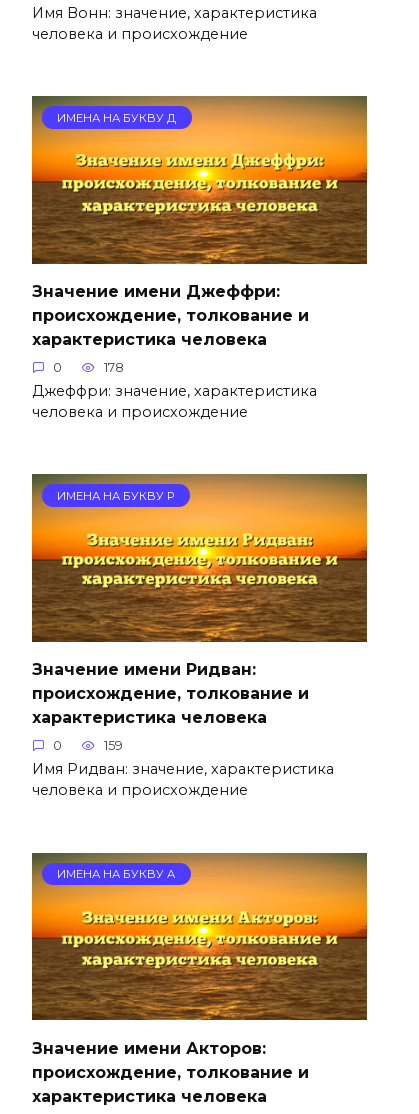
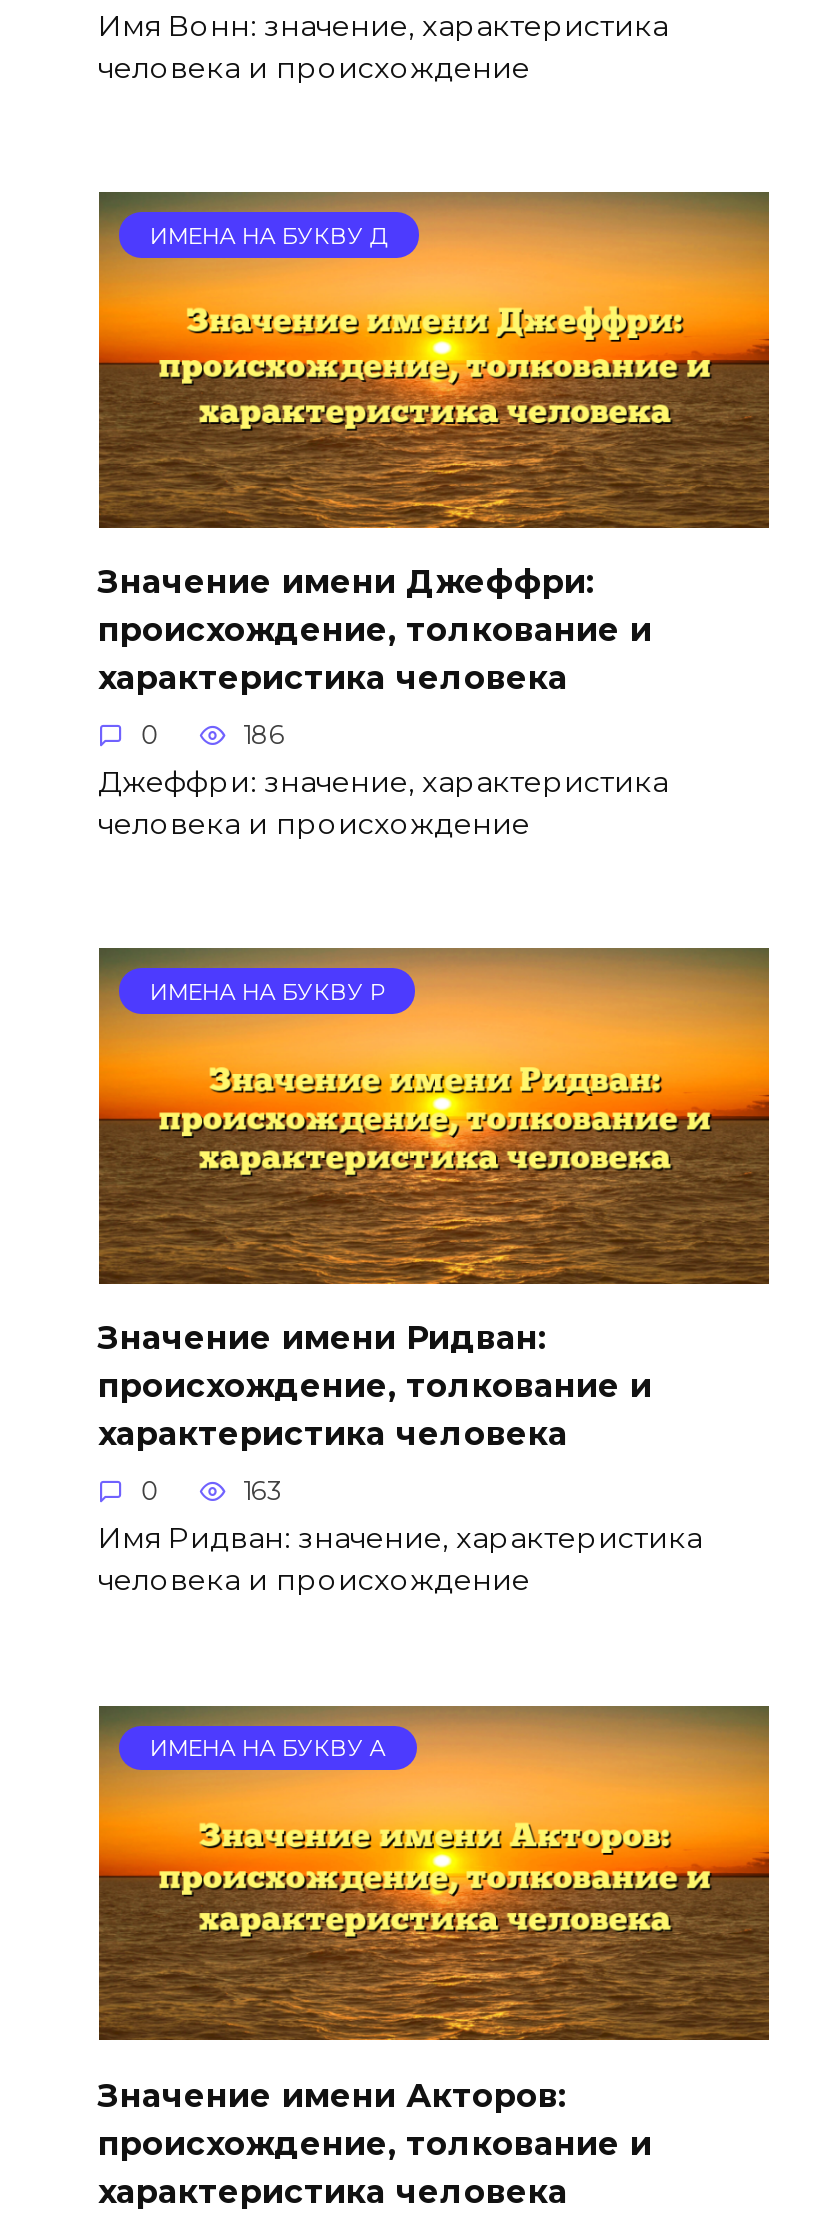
[104,360,124,375] 178 -> [243,720,285,750] 186
[104,738,123,753] 159 -> [243,1477,283,1507] 163

